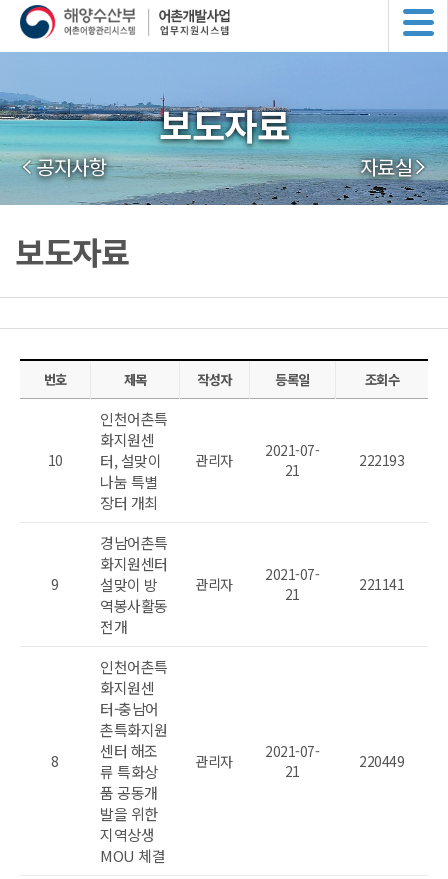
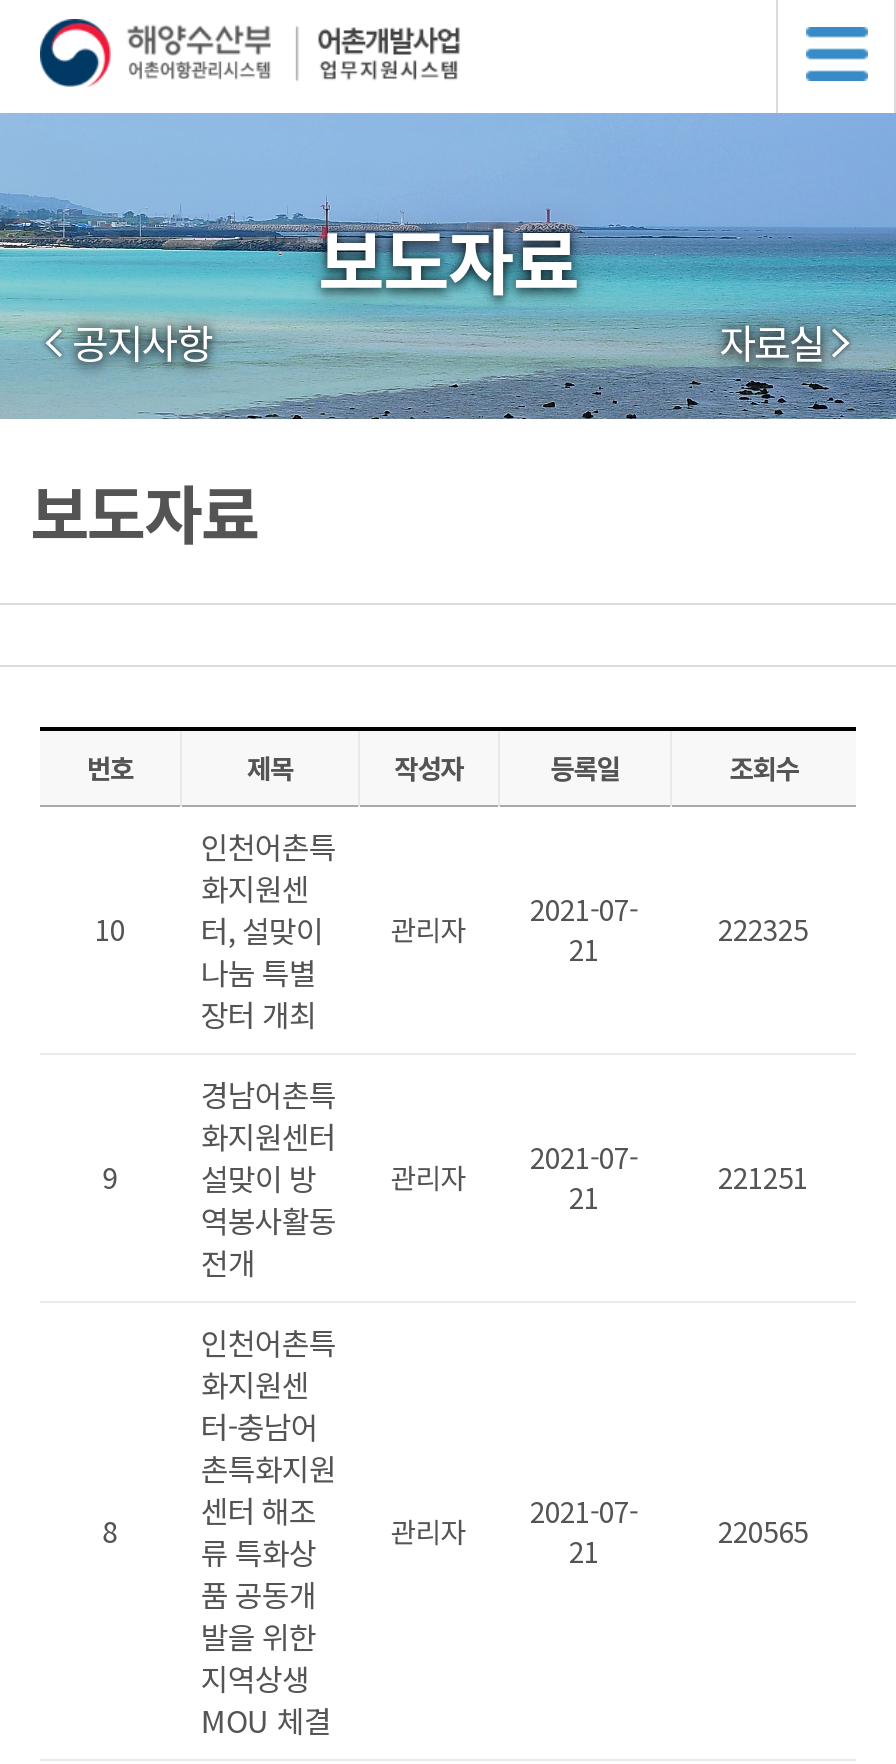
[47,440,404,471] 10 터, 설맞이 관리자 2021-07- 222193 -> [95,889,808,951] 10 터, 설맞이 관리자 2021-07- 222325
[100,564,404,595] 설맞이 방 관리자 2021-07- 221141 -> [201,1137,808,1199] 설맞이 방 관리자 2021-07- 221251
[100,740,404,782] 센터 해조 류 특화상 관리자 2021-07- 220449 -> [201,1489,808,1573] 센터 해조 류 특화상 관리자 2021-07- 220565

